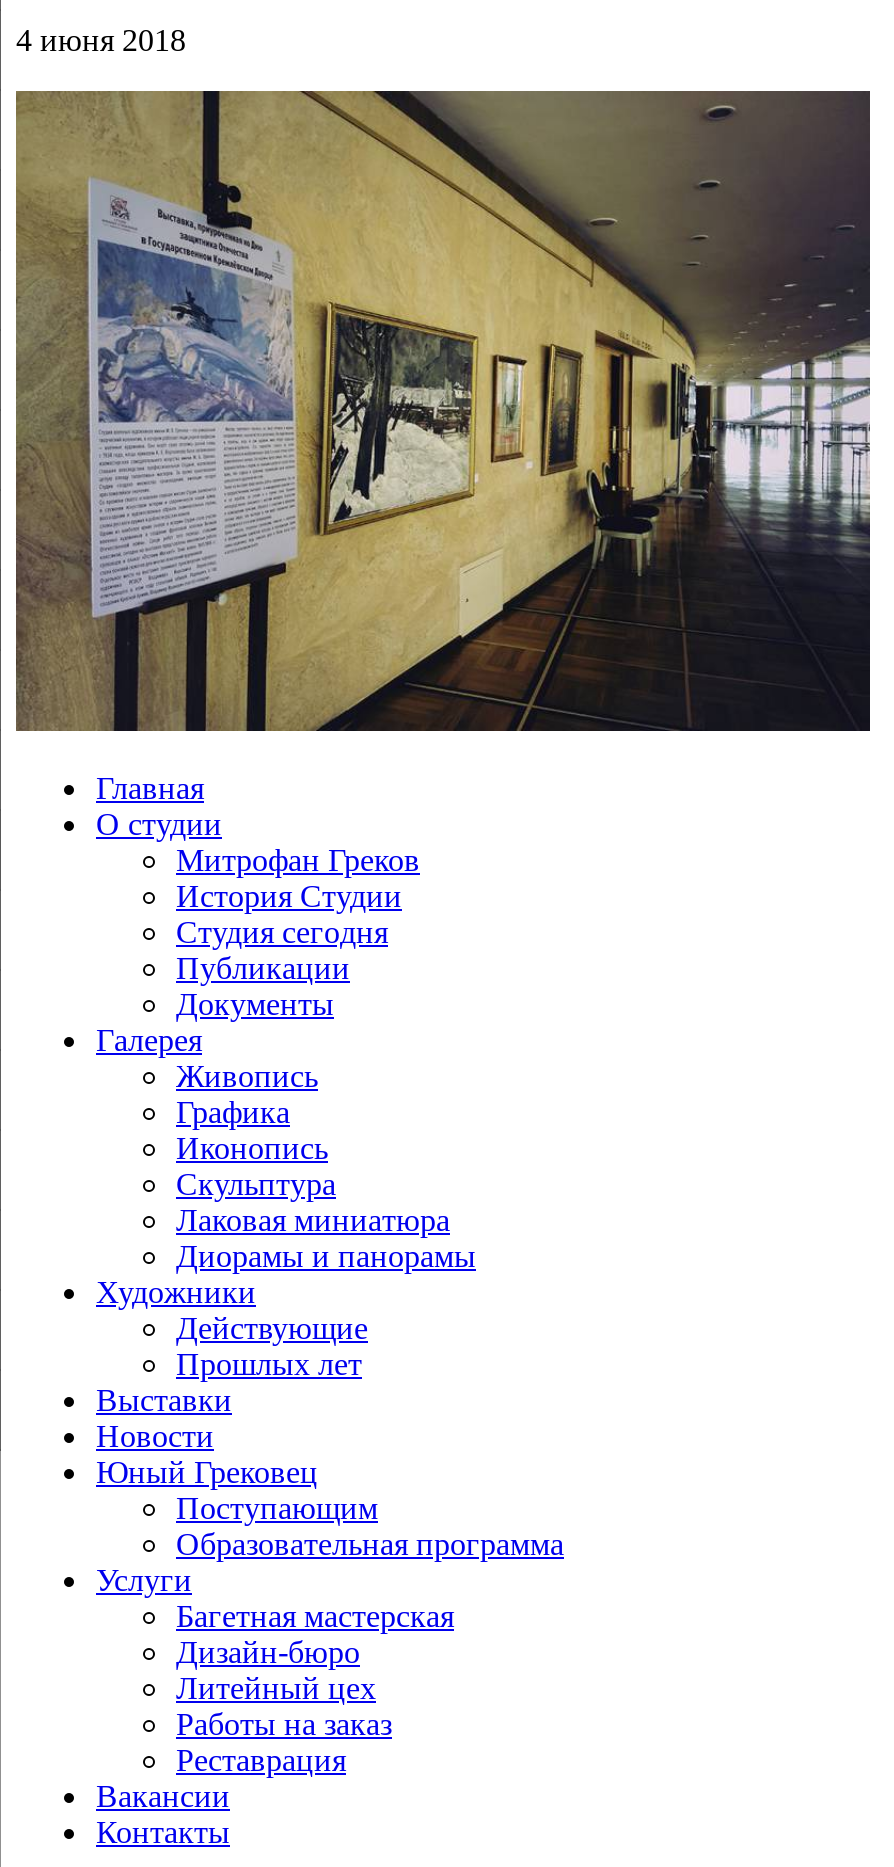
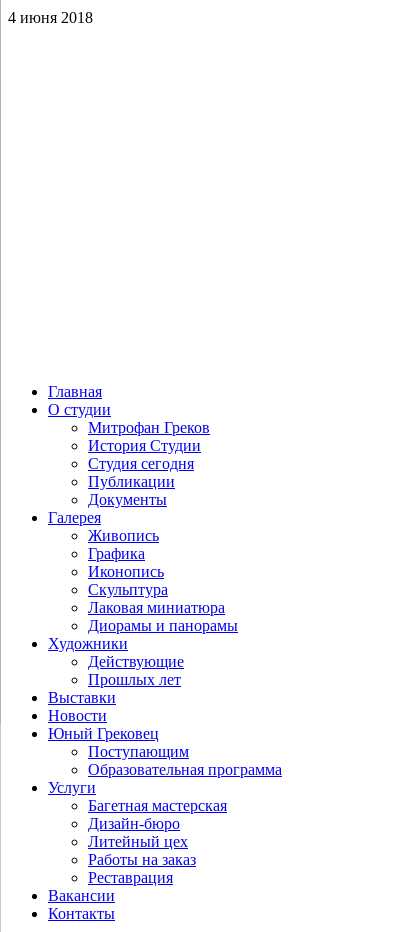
[14,89,872,733] [image] -> none

